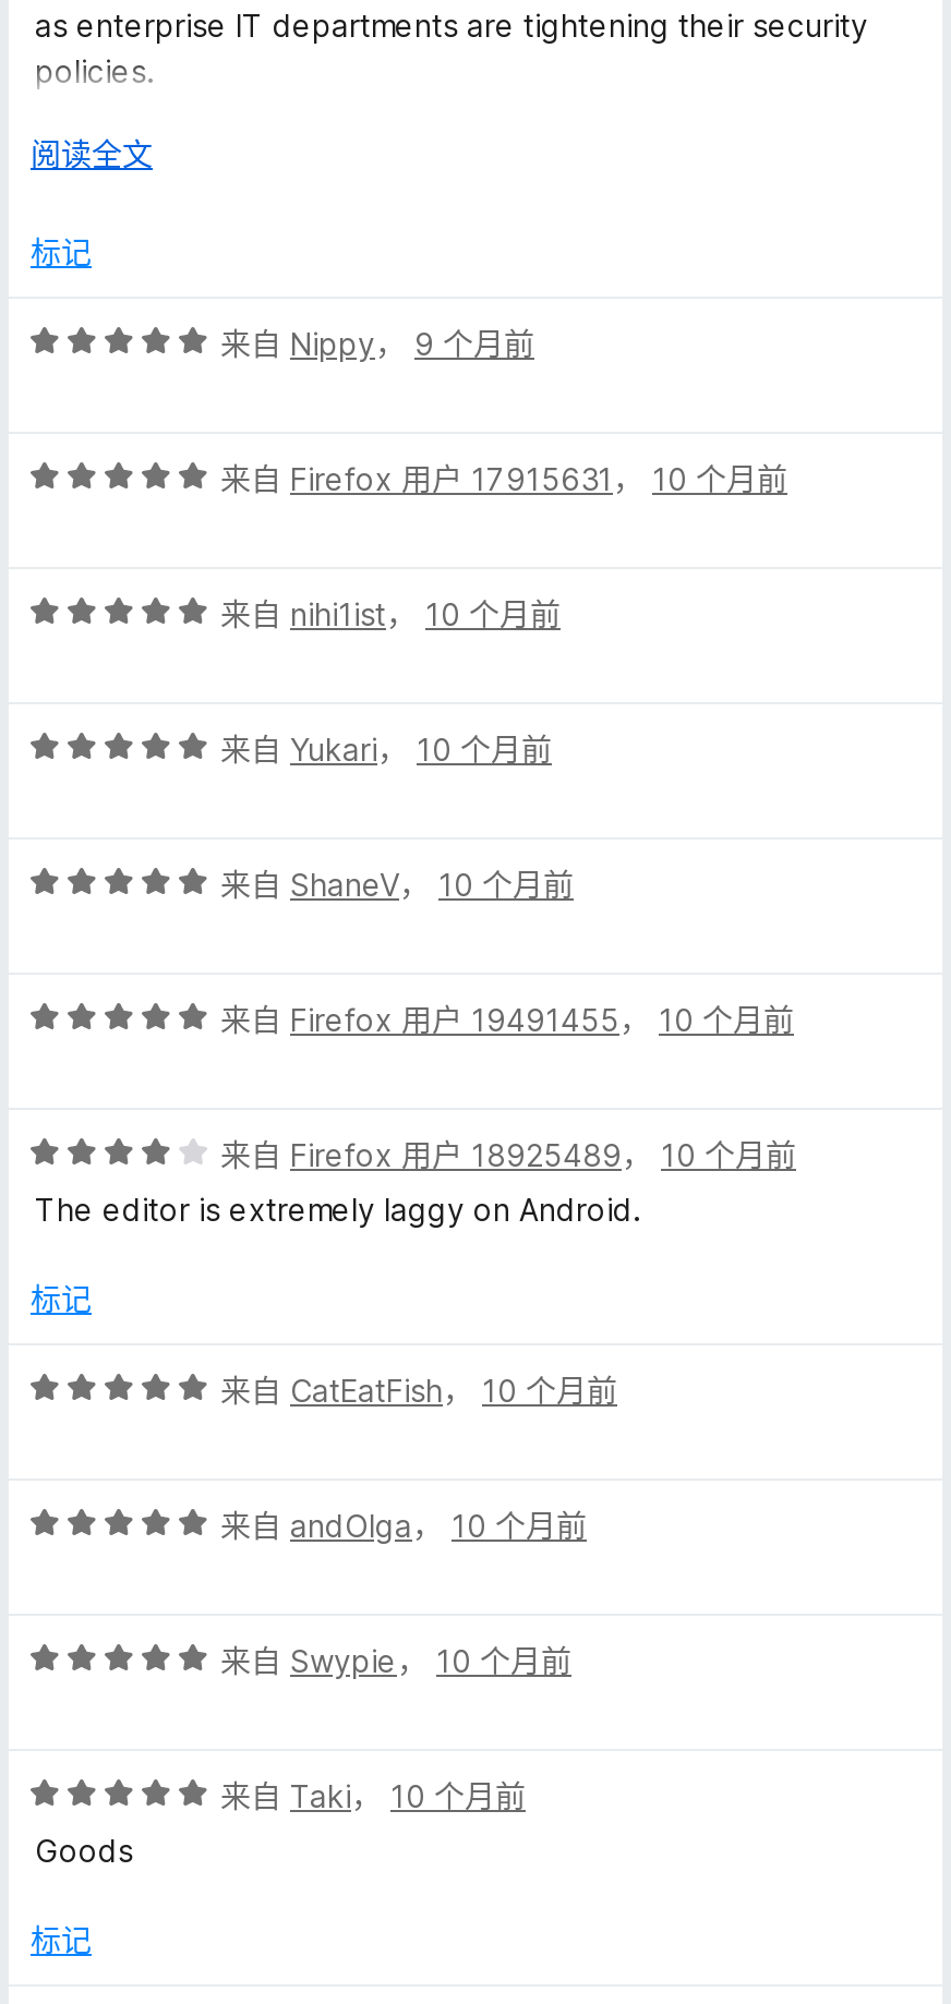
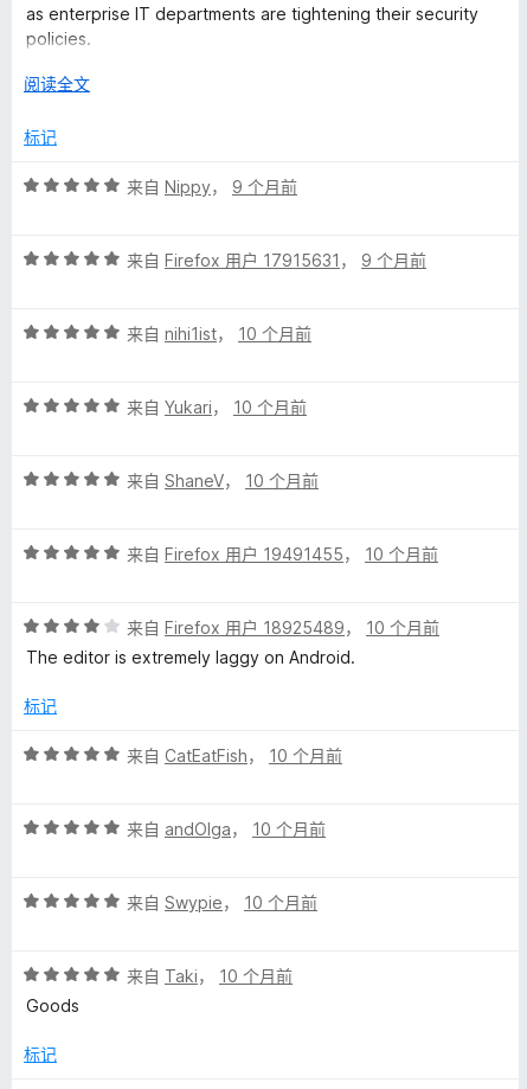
[220,460,787,497] 来自Firefox 用户 17915631，10 个月前 -> [127,250,426,270] 来自Firefox 用户 17915631，9 个月前

